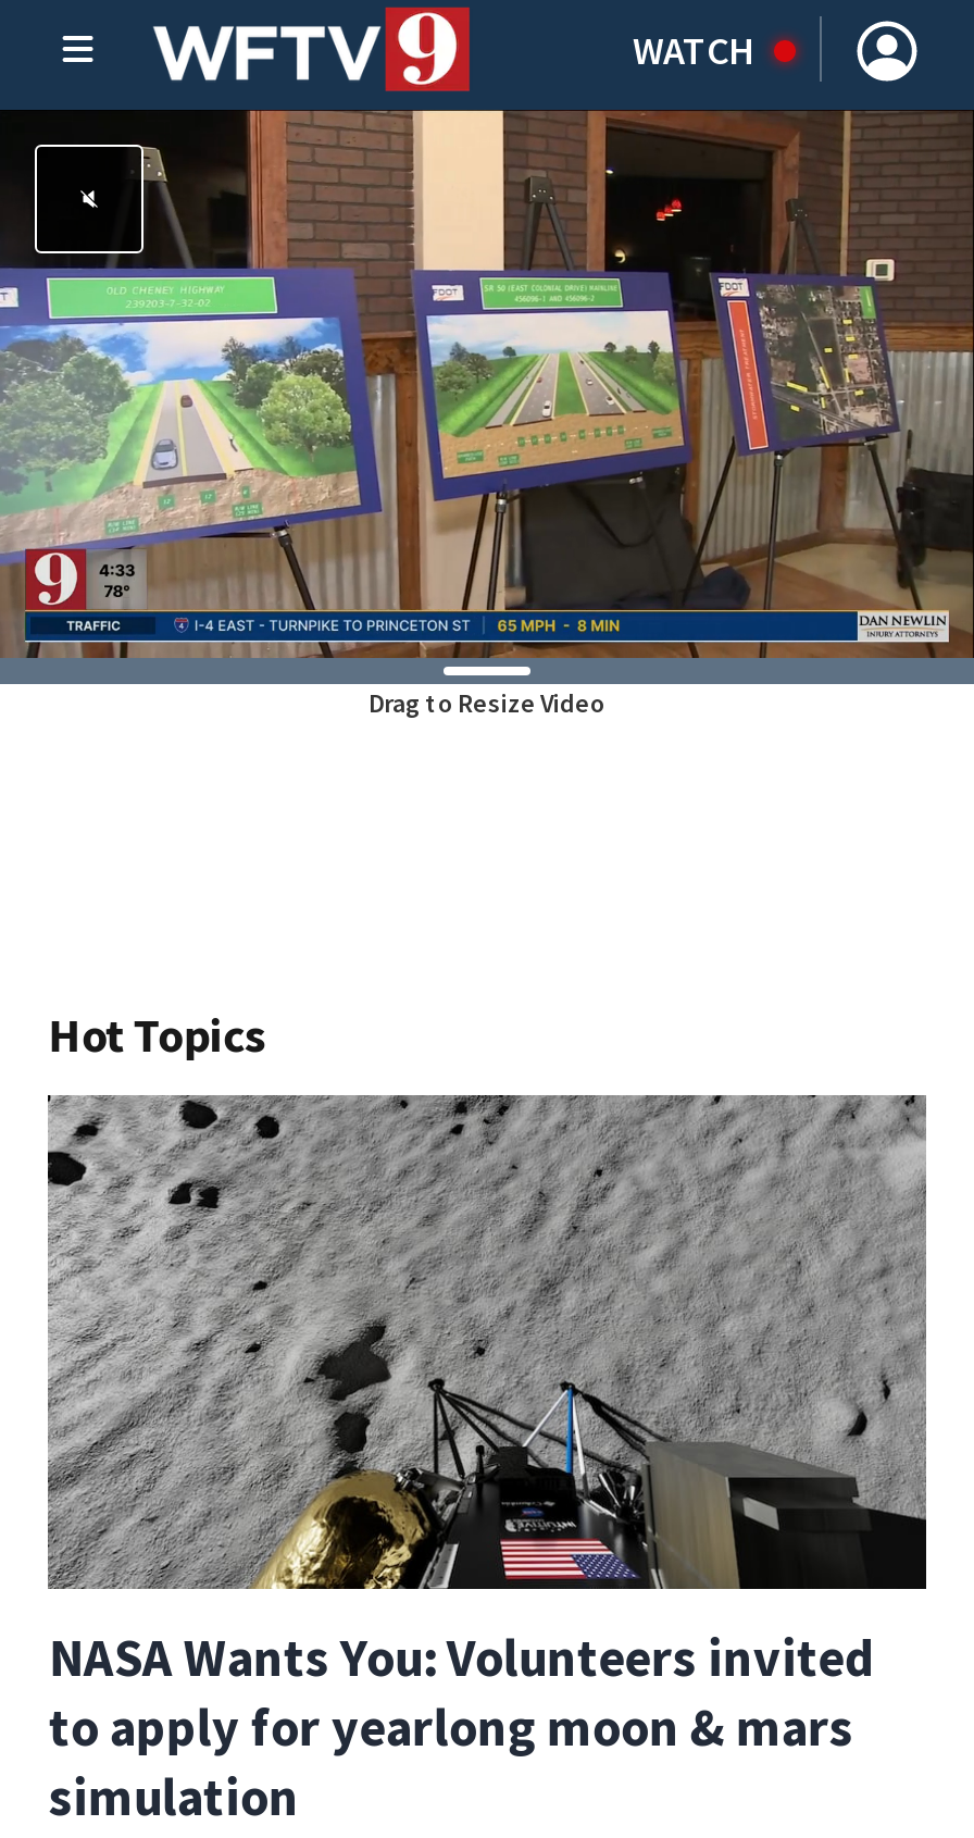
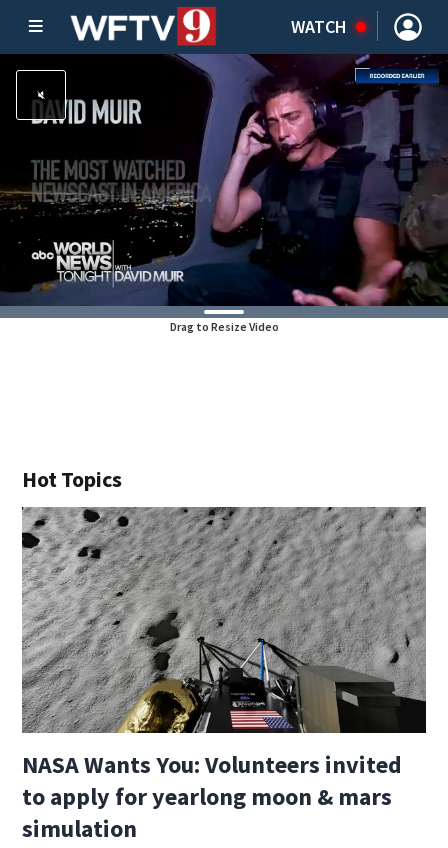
[7,108,967,658] [image] -> [3,54,445,307] [image]

